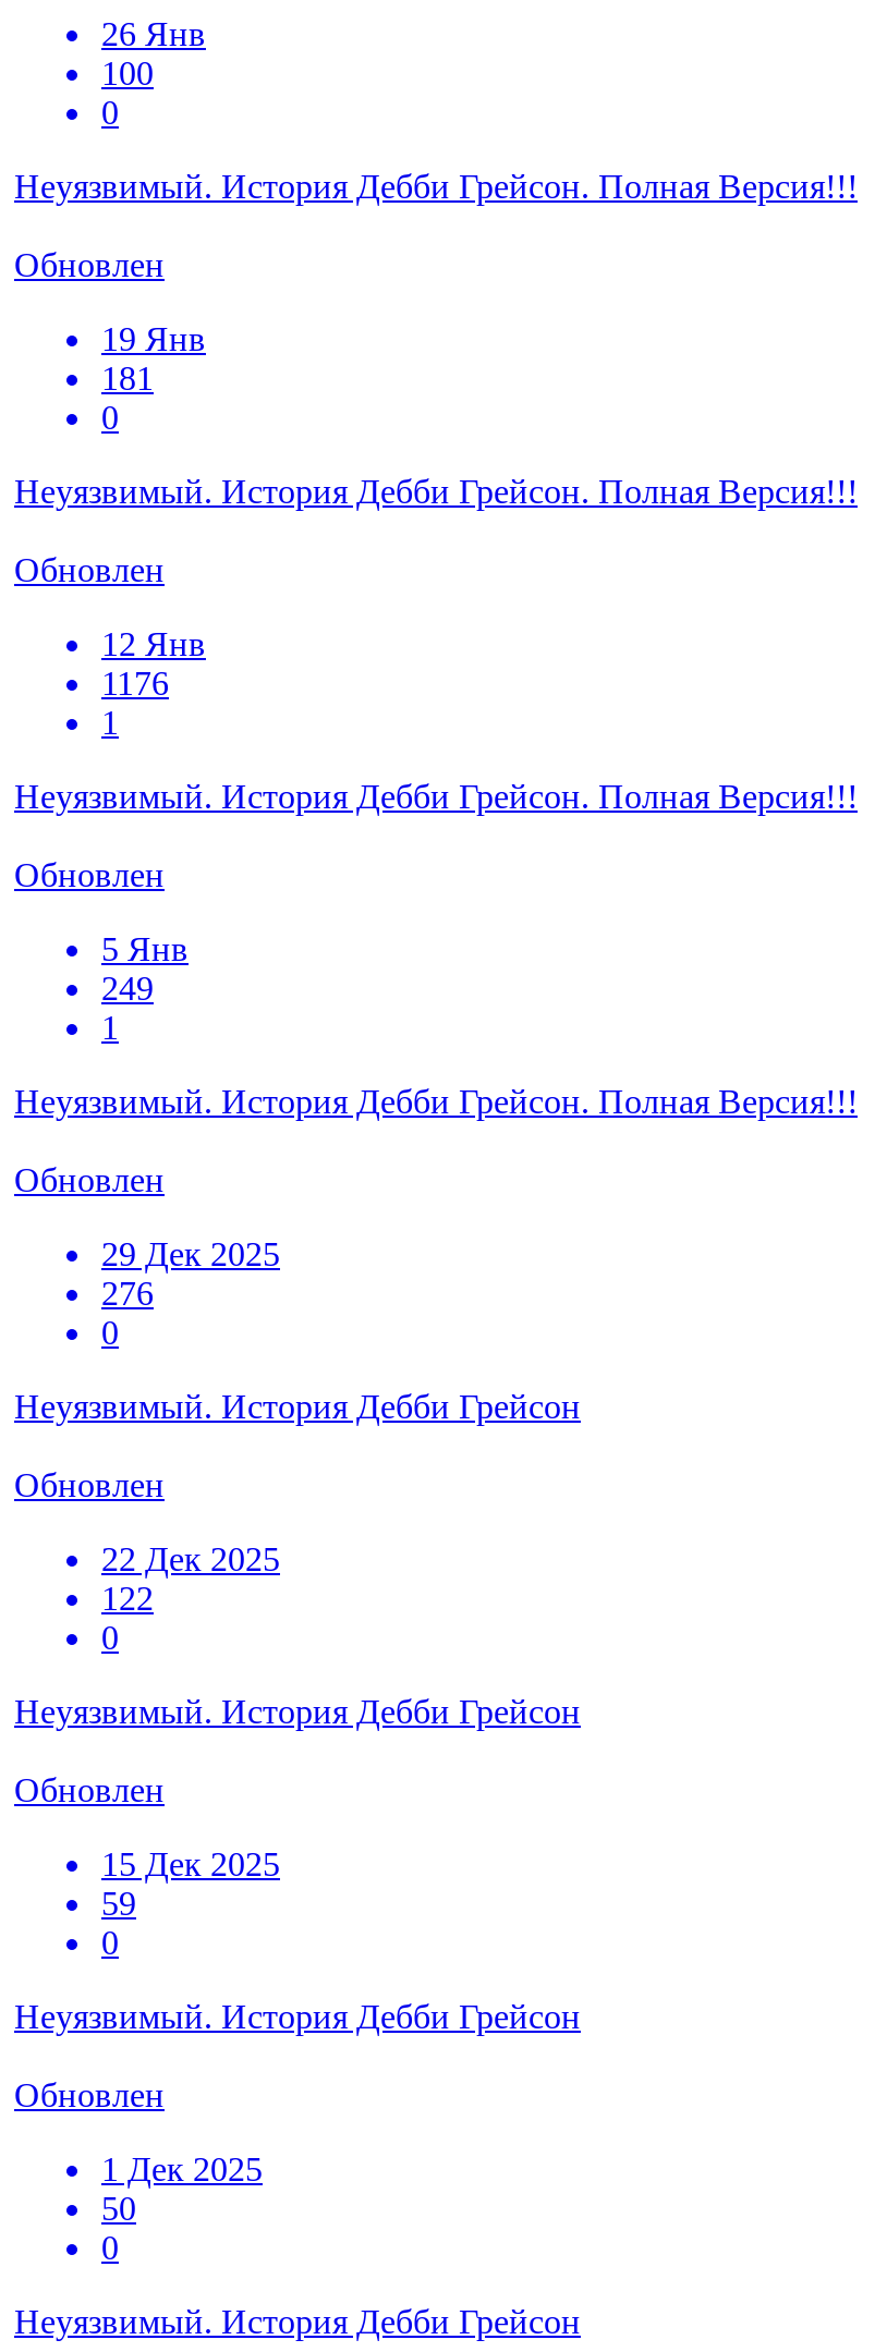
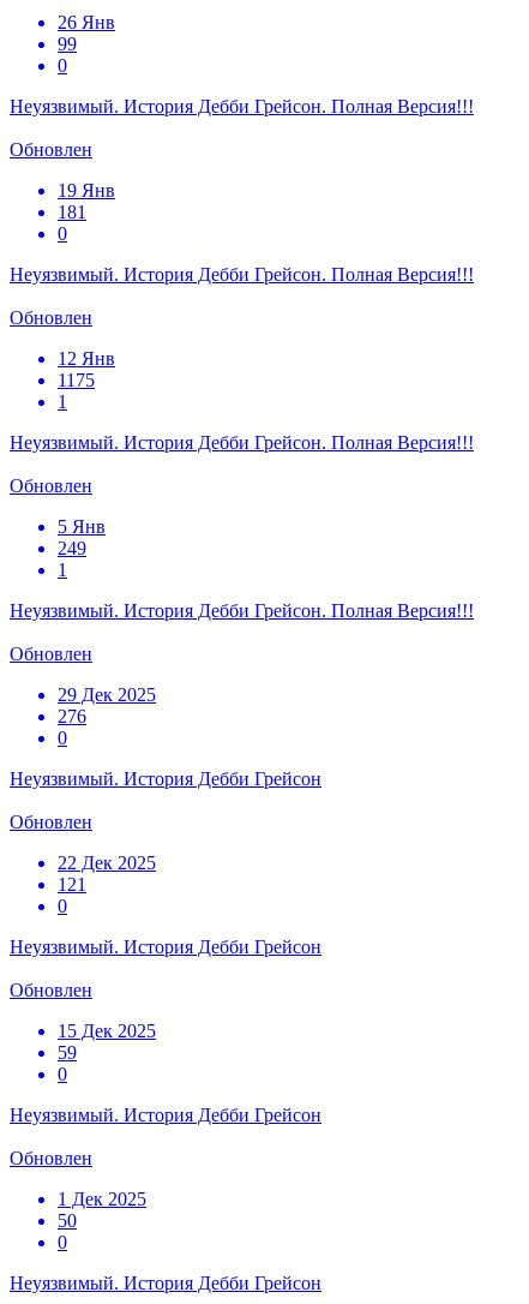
[101,54,154,91] 100 -> [58,33,77,54] 99
[101,664,169,701] 1176 -> [58,370,95,390] 1175
[101,1579,154,1616] 122 -> [58,874,86,894] 121

